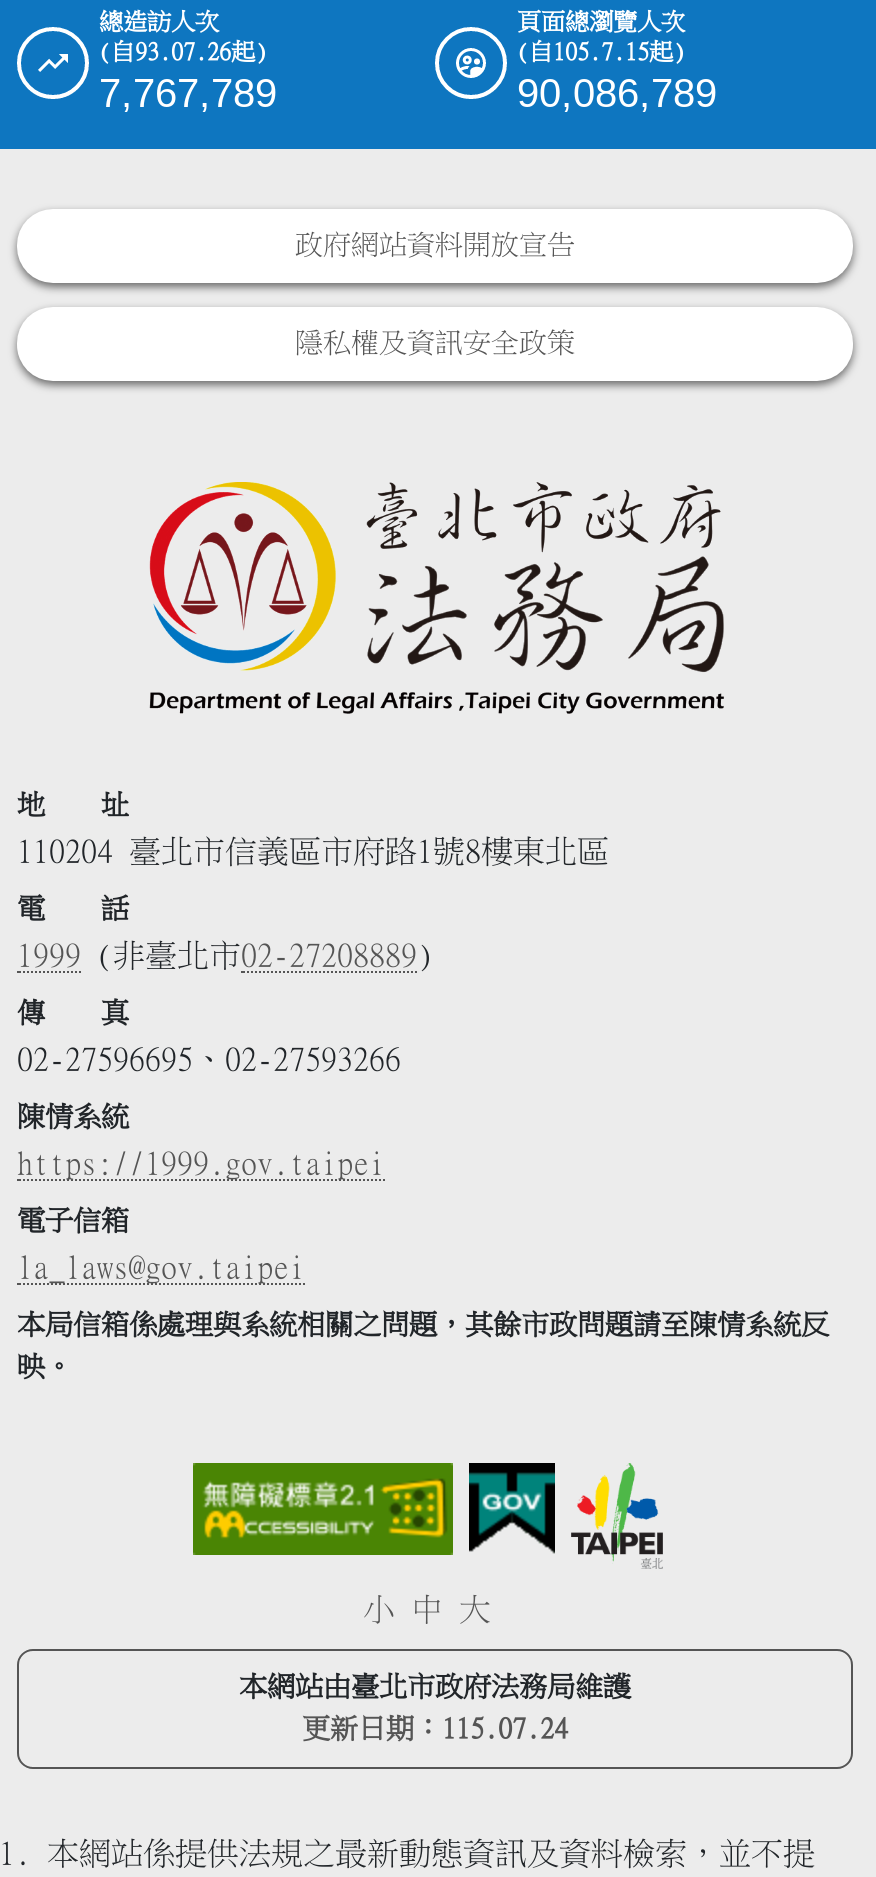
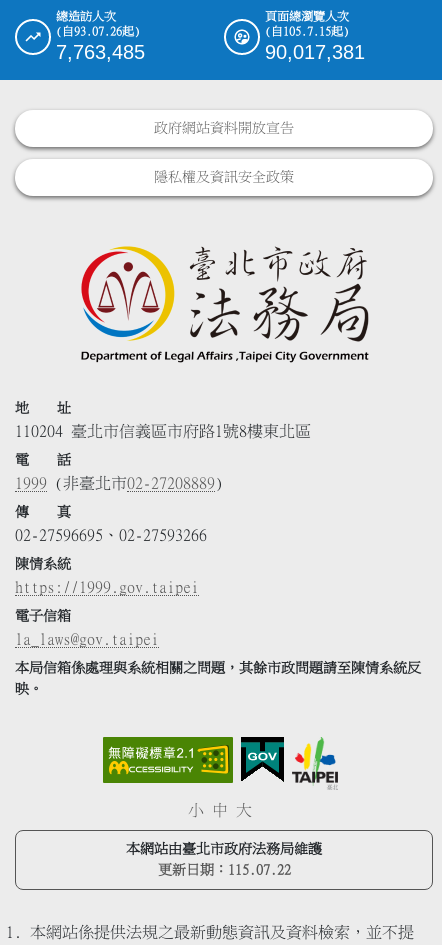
[99,72,277,116] 7,767,789 -> [56,41,145,63] 7,763,485
[517,72,717,116] 90,086,789 -> [265,41,365,63] 90,017,381
[302,1714,568,1742] 更新日期：115.07.24 -> [157,862,290,876] 更新日期：115.07.22

